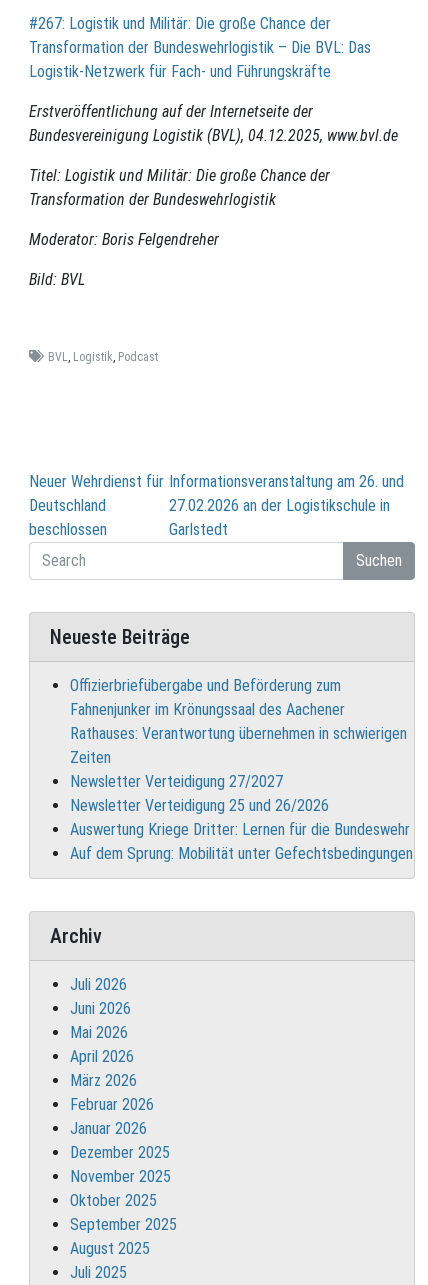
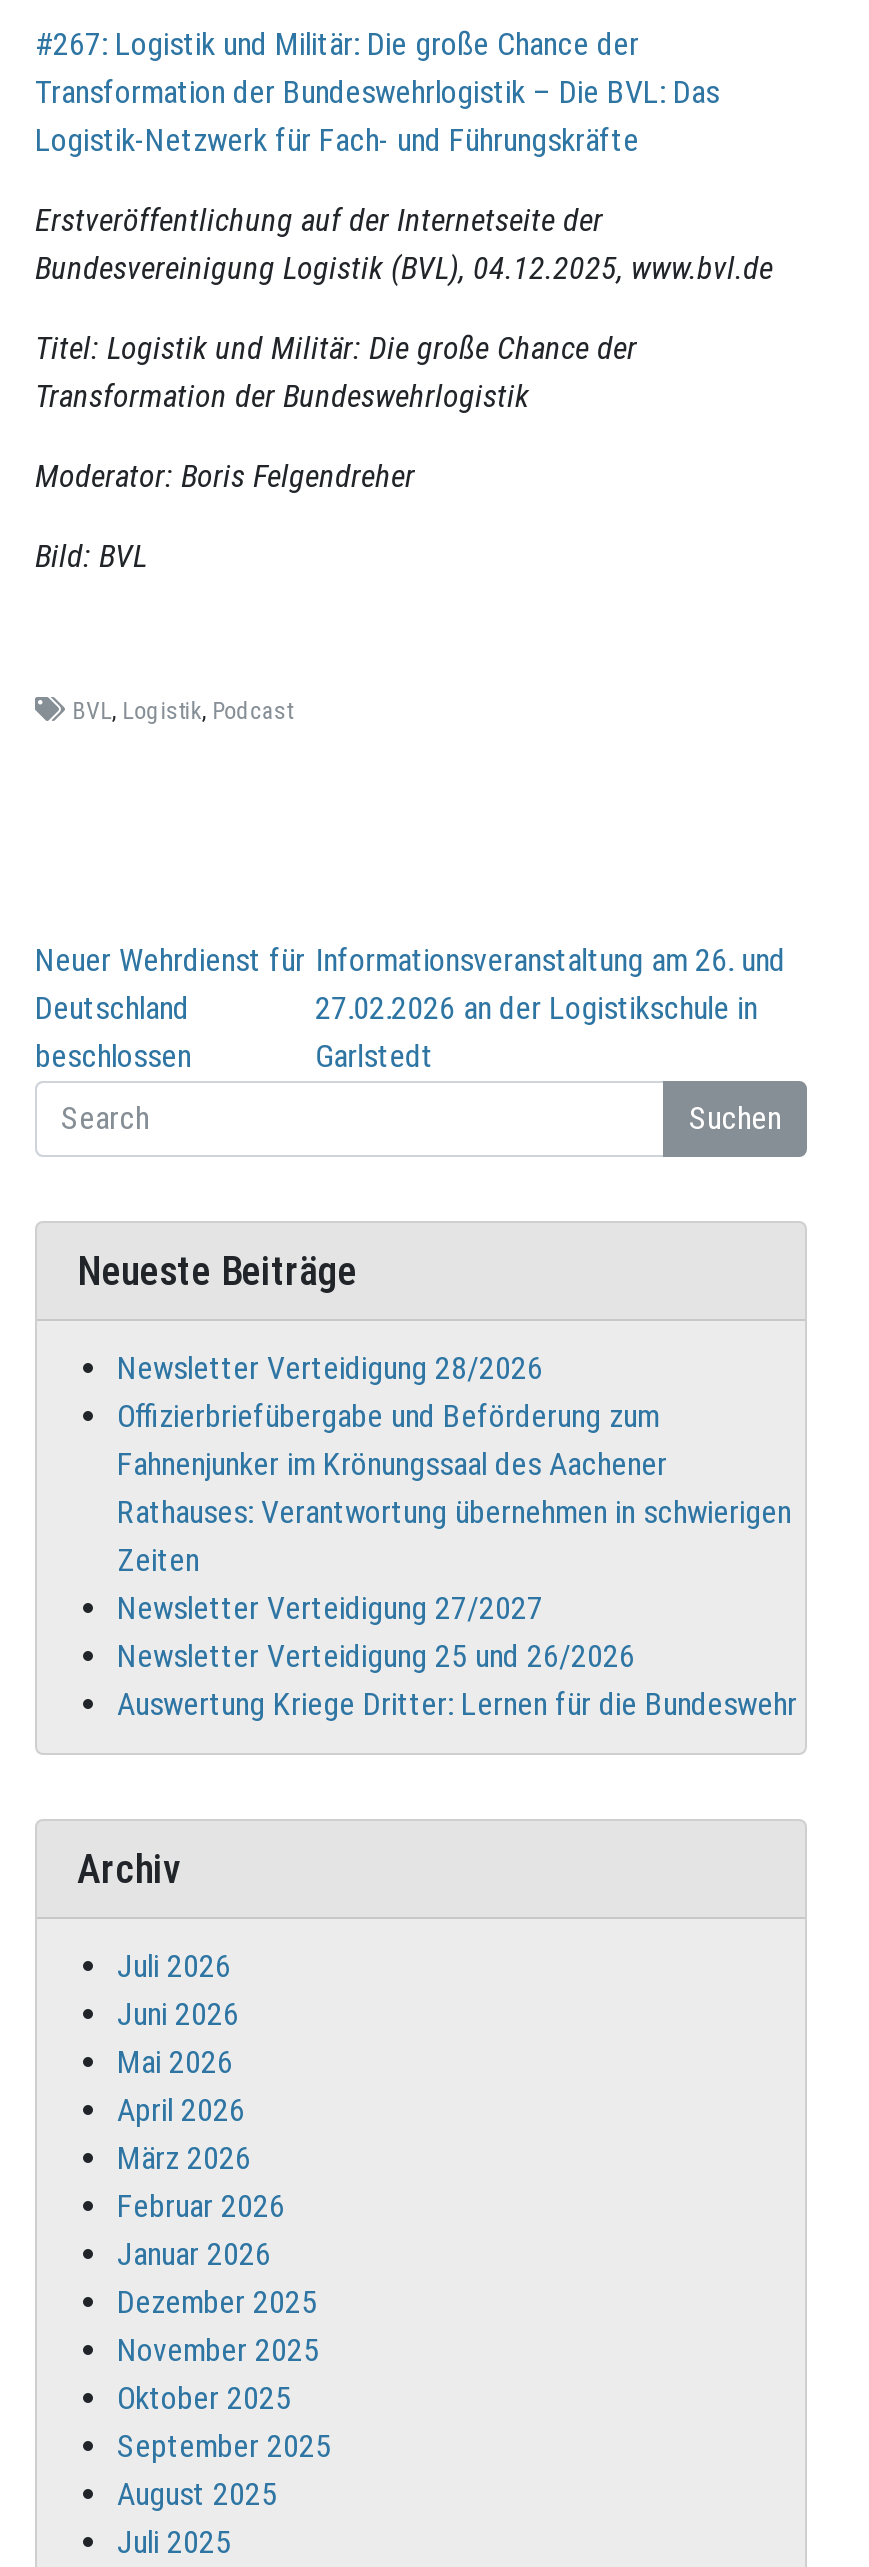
none -> [117,1349,543,1387] Newsletter Verteidigung 28/2026
moved [70,676,410,839] -> [117,1397,797,1723]: Offizierbriefübergabe und Beförderung zum | Fahnenjunker im Krönungssaal des Aachener | Rathauses: Verantwortung übernehmen in schwierigen | Zeiten | Newsletter Verteidigung 27/2027 | Newsletter Verteidigung 25 und 26/2026 | Auswertung Kriege Dritter: Lernen für die Bundeswehr
[70,844,413,863] Auf dem Sprung: Mobilität unter Gefechtsbedingungen -> none

